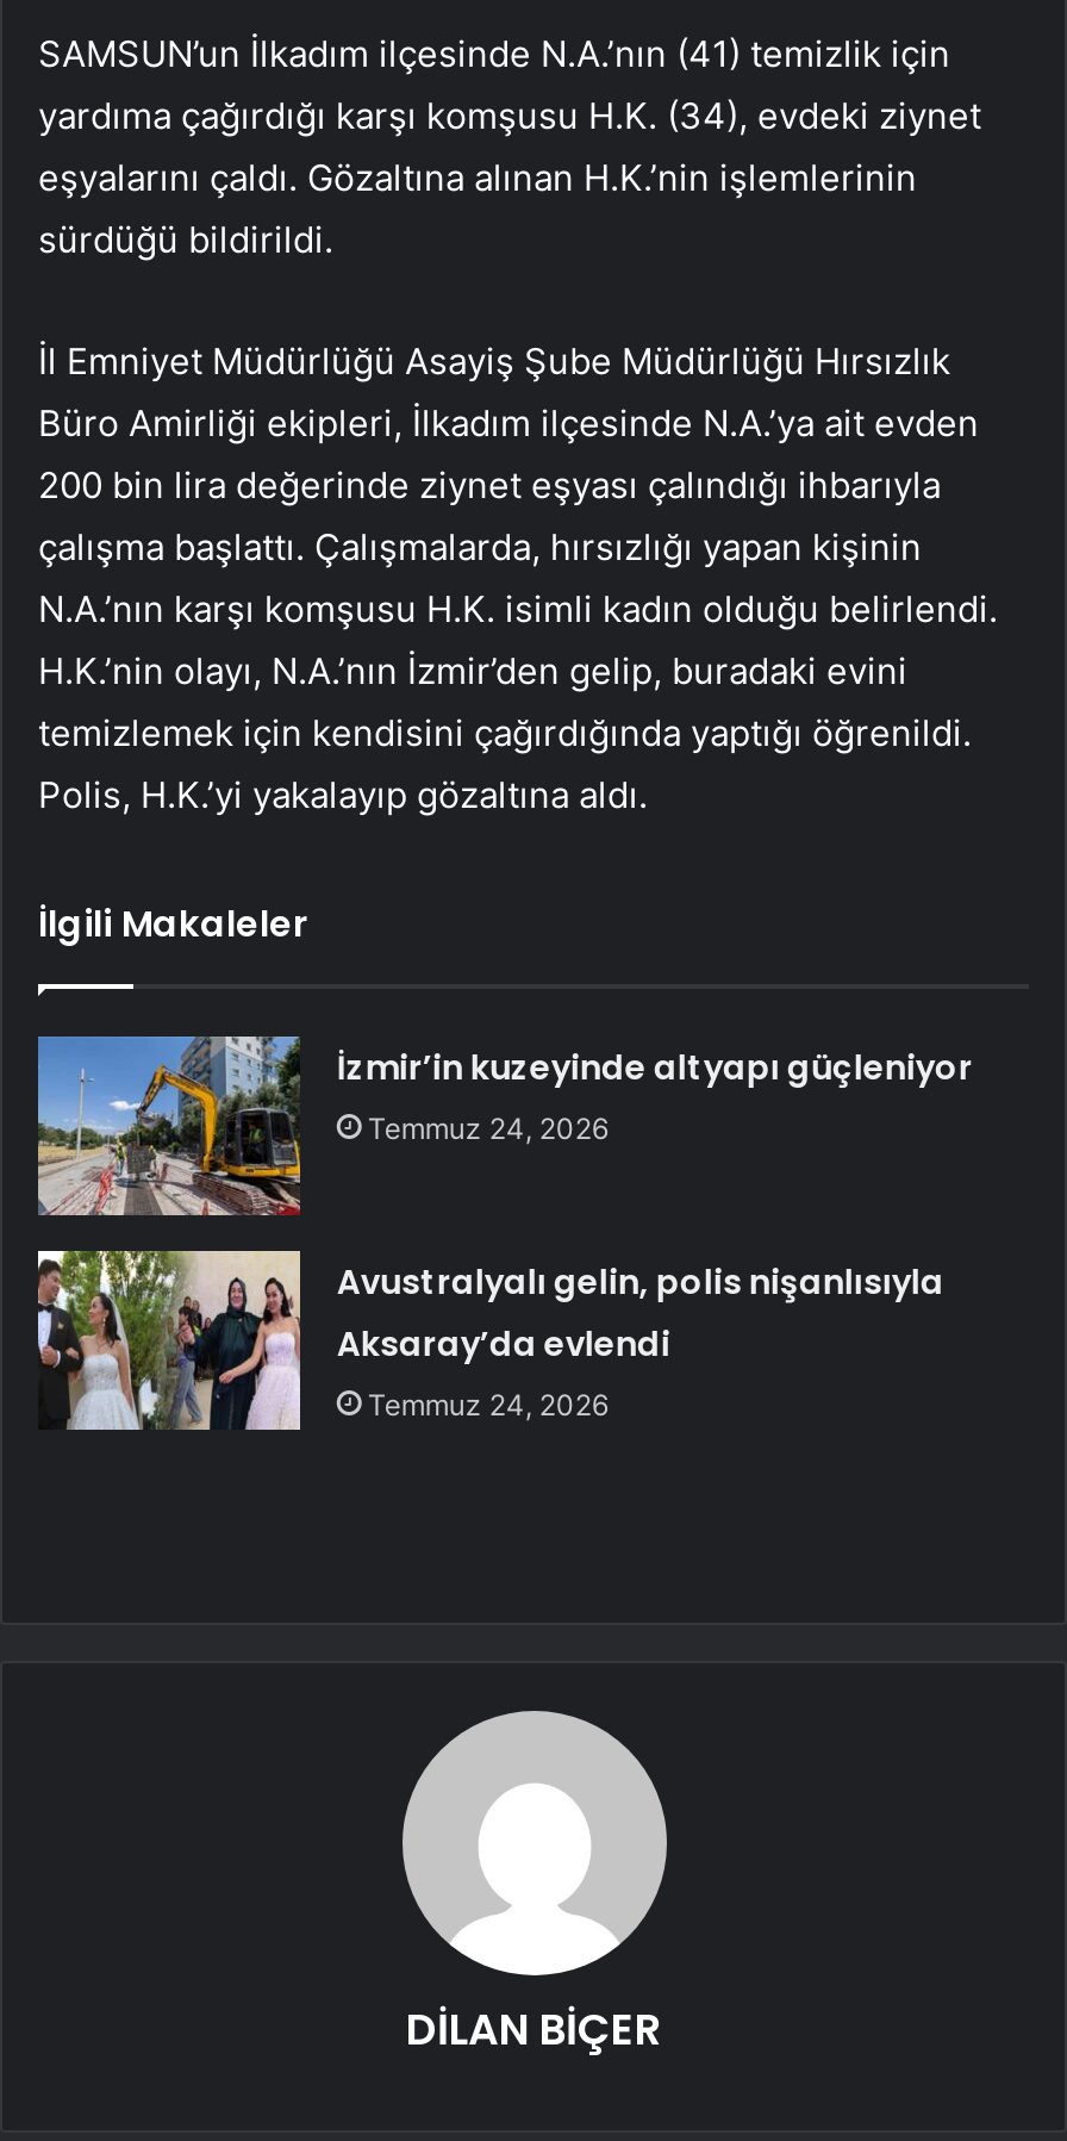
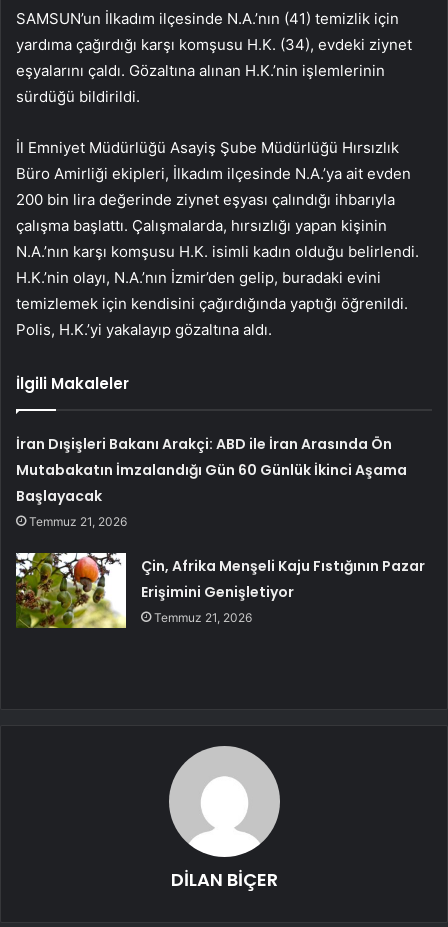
[337,1044,972,1146] İzmir’in kuzeyinde altyapı güçleniyor | Temmuz 24, 2026 -> [16,434,407,529] İran Dışişleri Bakanı Arakçi: ABD ile İran Arasında Ön | Mutabakatın İmzalandığı Gün 60 Günlük İkinci Aşama | Başlayacak | Temmuz 21, 2026
[36,1258,944,1432] [image] | Avustralyalı gelin, polis nişanlısıyla | Aksaray’da evlendi | Temmuz 24, 2026 -> [15,552,425,629] [image] | Çin, Afrika Menşeli Kaju Fıstığının Pazar | Erişimini Genişletiyor | Temmuz 21, 2026

